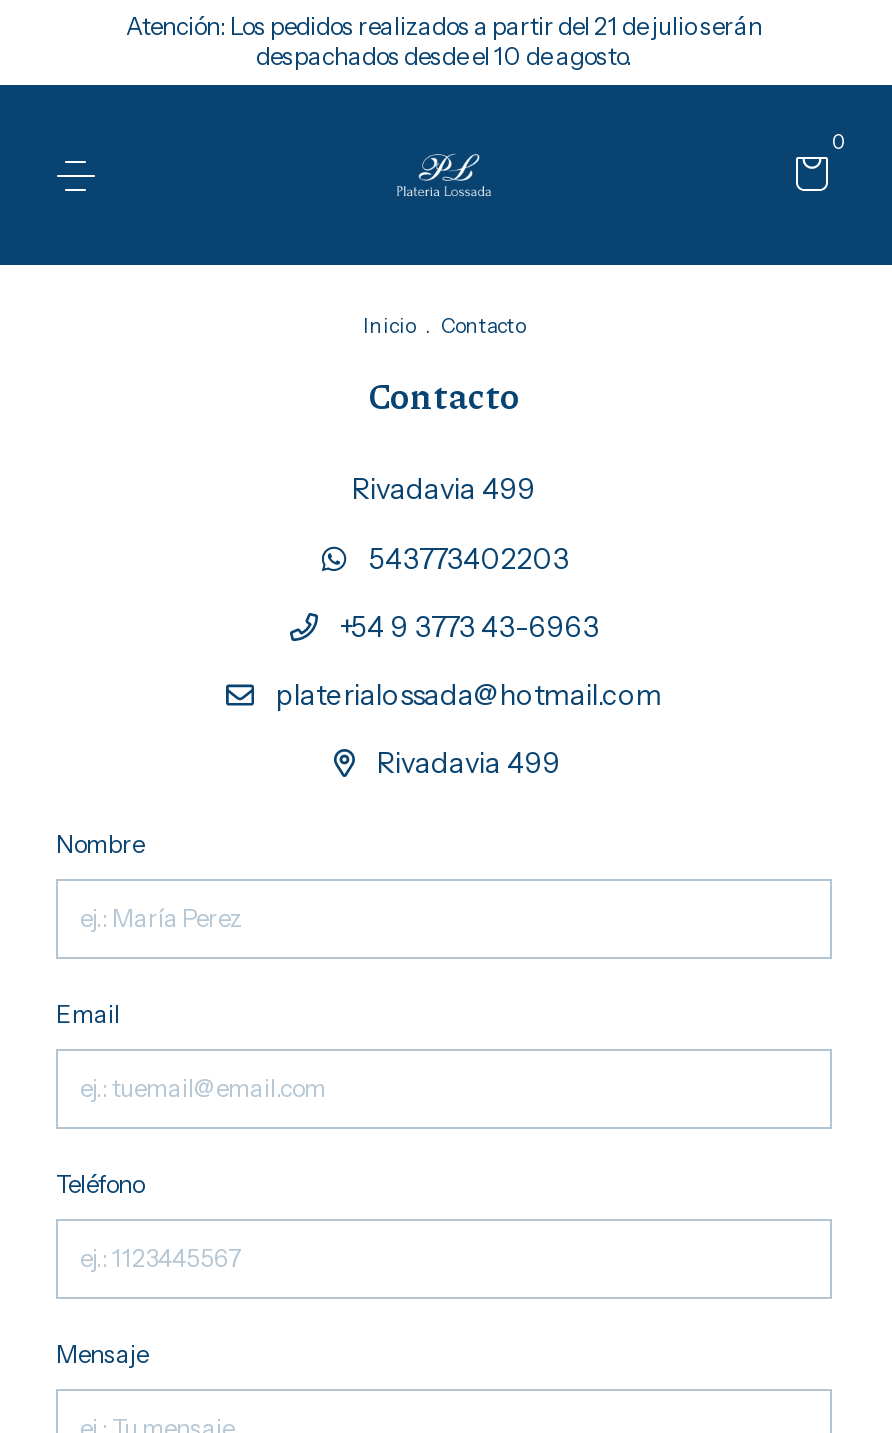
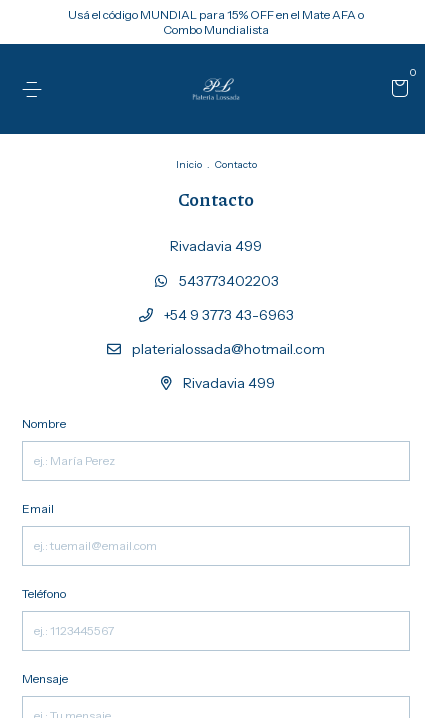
[126,11,762,71] Atención: Los pedidos realizados a partir del 21 de julio serán | despachados desde el 10 de agosto. -> [68,7,364,37] Usá el código MUNDIAL para 15% OFF en el Mate AFA o | Combo Mundialista

